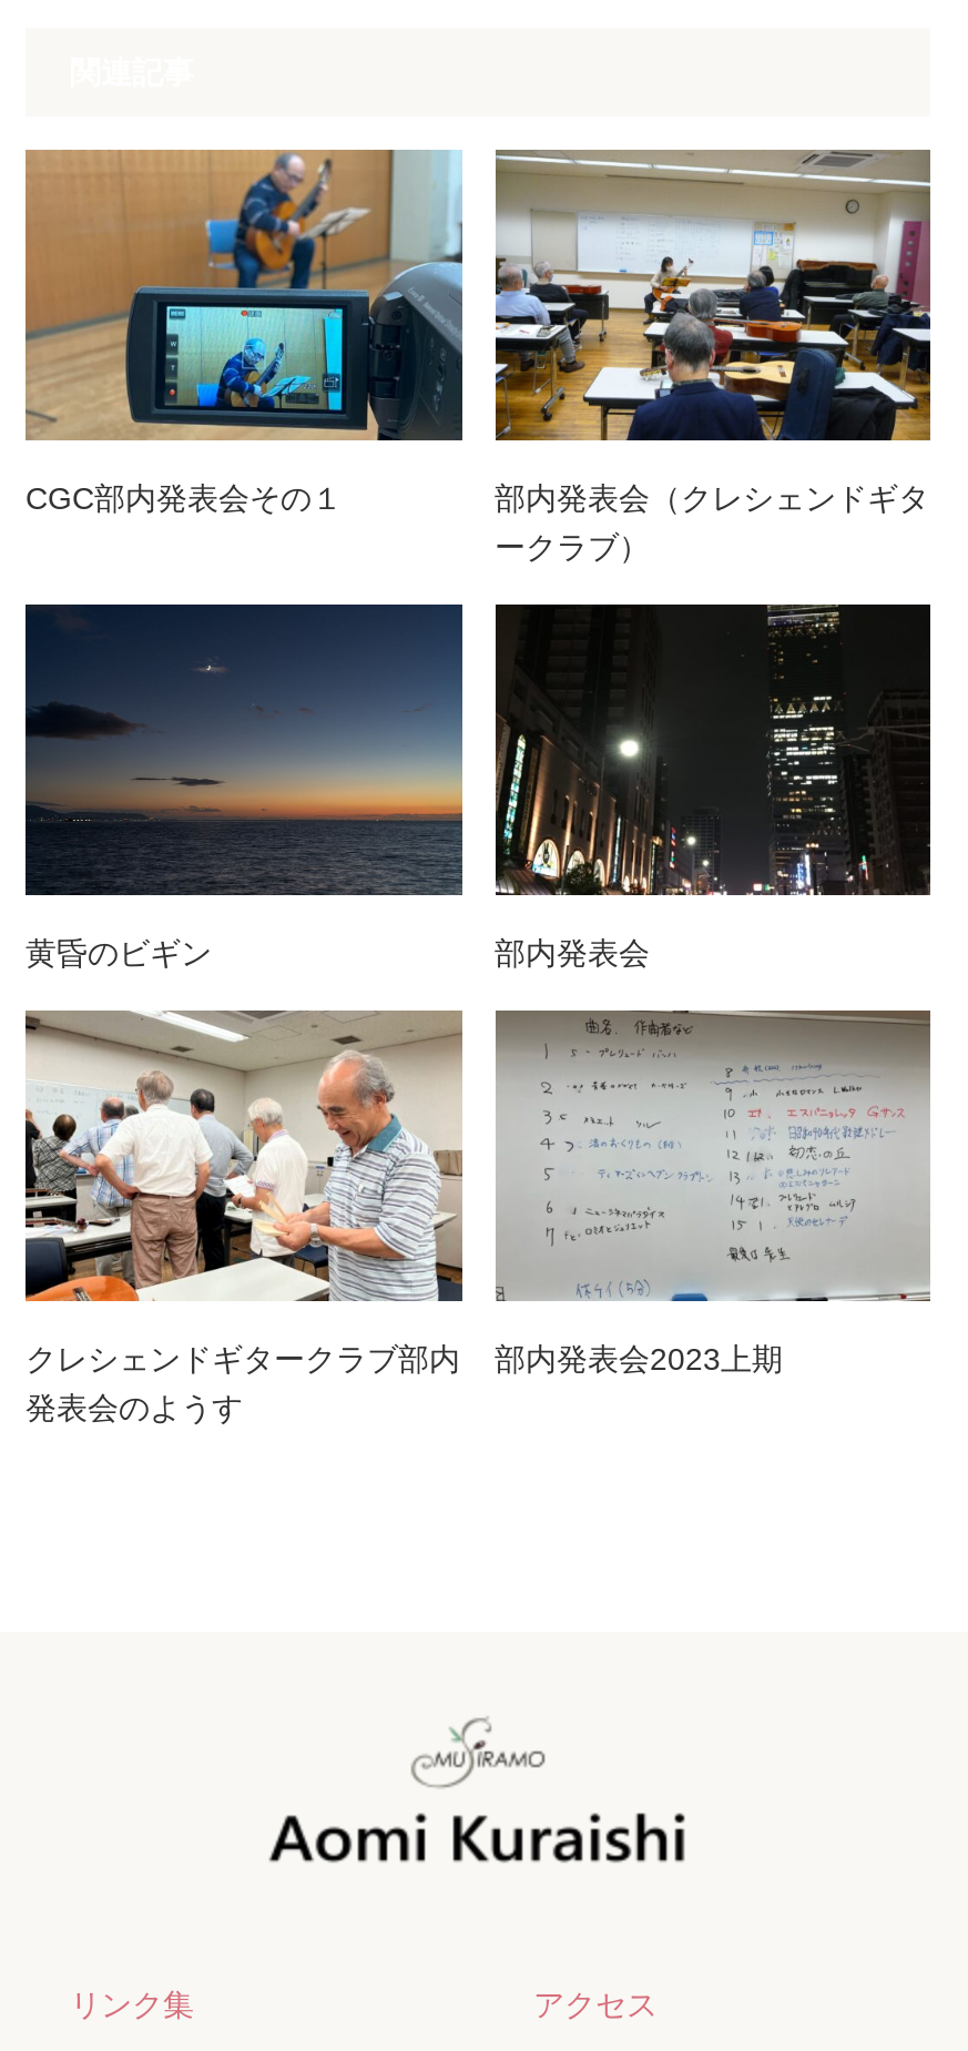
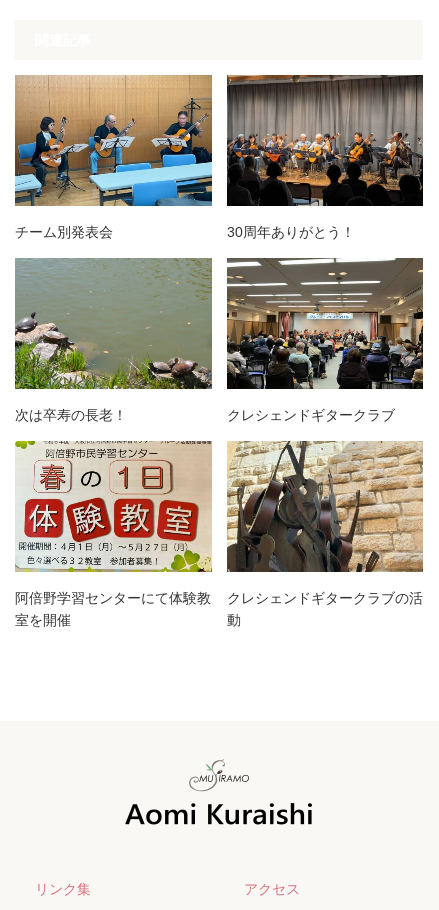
[23,150,929,564] [image] | CGC部内発表会その１ | 部内発表会（クレシェンドギタ | ークラブ） -> [15,74,354,240] [image] | チーム別発表会 | 30周年ありがとう！
[496,150,933,443] [image] -> [226,75,424,194] [image]
[26,602,650,970] [image] | 黄昏のビギン | 部内発表会 -> [14,257,394,423] [image] | 次は卒寿の長老！ | クレシェンドギタークラブ
[493,602,933,889] [image] -> [226,258,424,390] [image]
[23,1011,465,1425] [image] | クレシェンドギタークラブ部内 | 発表会のようす -> [15,441,212,628] [image] | 阿倍野学習センターにて体験教 | 室を開催
[495,1011,930,1376] [image] | 部内発表会2023上期 -> [226,441,423,628] [image] | クレシェンドギタークラブの活 | 動

